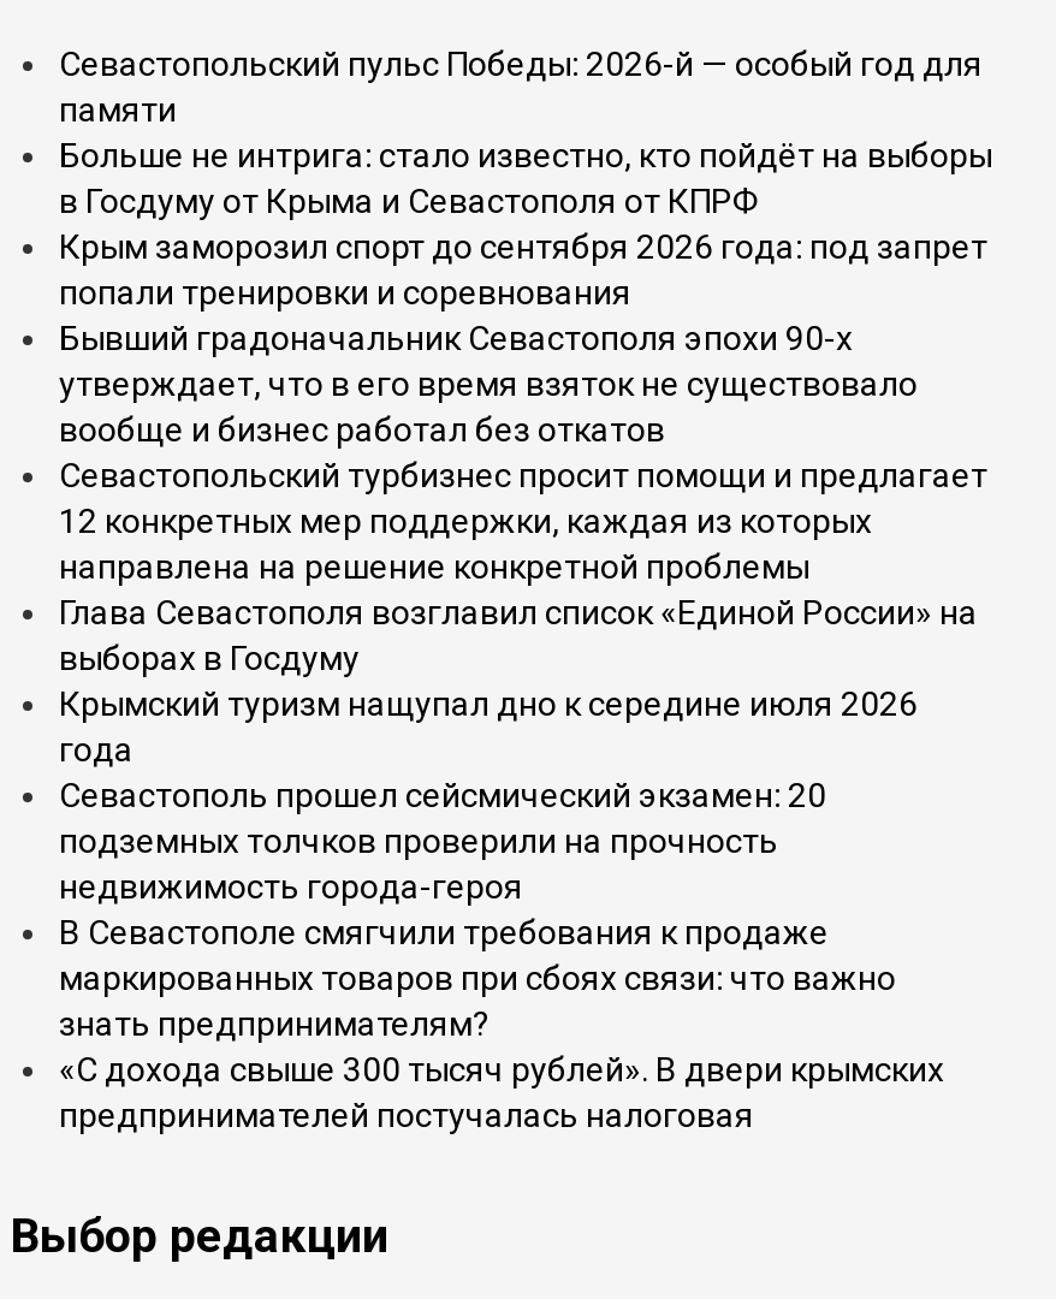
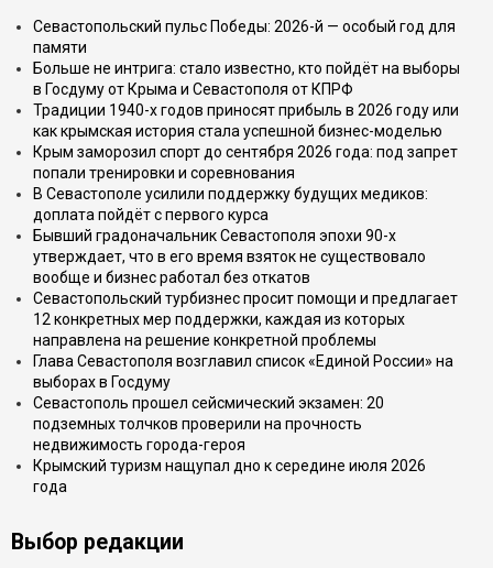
none -> [33,101,459,140] Традиции 1940-х годов приносят прибыль в 2026 году или | как крымская история стала успешной бизнес-моделью
moved [59,227,987,312] -> [33,143,458,182]: Крым заморозил спорт до сентября 2026 года: под запрет | попали тренировки и соревнования
none -> [33,185,428,223] В Севастополе усилили поддержку будущих медиков: | доплата пойдёт с первого курса
moved [59,319,987,677] -> [33,227,458,391]: Бывший градоначальник Севастополя эпохи 90-х | утверждает, что в его время взяток не существовало | вообще и бизнес работал без откатов | Севастопольский турбизнес просит помощи и предлагает | 12 конкретных мер поддержки, каждая из которых | направлена на решение конкретной проблемы | Глава Севастополя возглавил список «Единой России» на | выборах в Госдуму
moved [59,684,918,769] -> [33,457,426,495]: Крымский туризм нащупал дно к середине июля 2026 | года
moved [59,776,826,906] -> [33,394,384,454]: Севастополь прошел сейсмический экзамен: 20 | подземных толчков проверили на прочность | недвижимость города-героя
[59,913,944,1134] В Севастополе смягчили требования к продаже | маркированных товаров при сбоях связи: что важно | знать предпринимателям? | «С дохода свыше 300 тысяч рублей». В двери крымских | предпринимателей постучалась налоговая -> none

